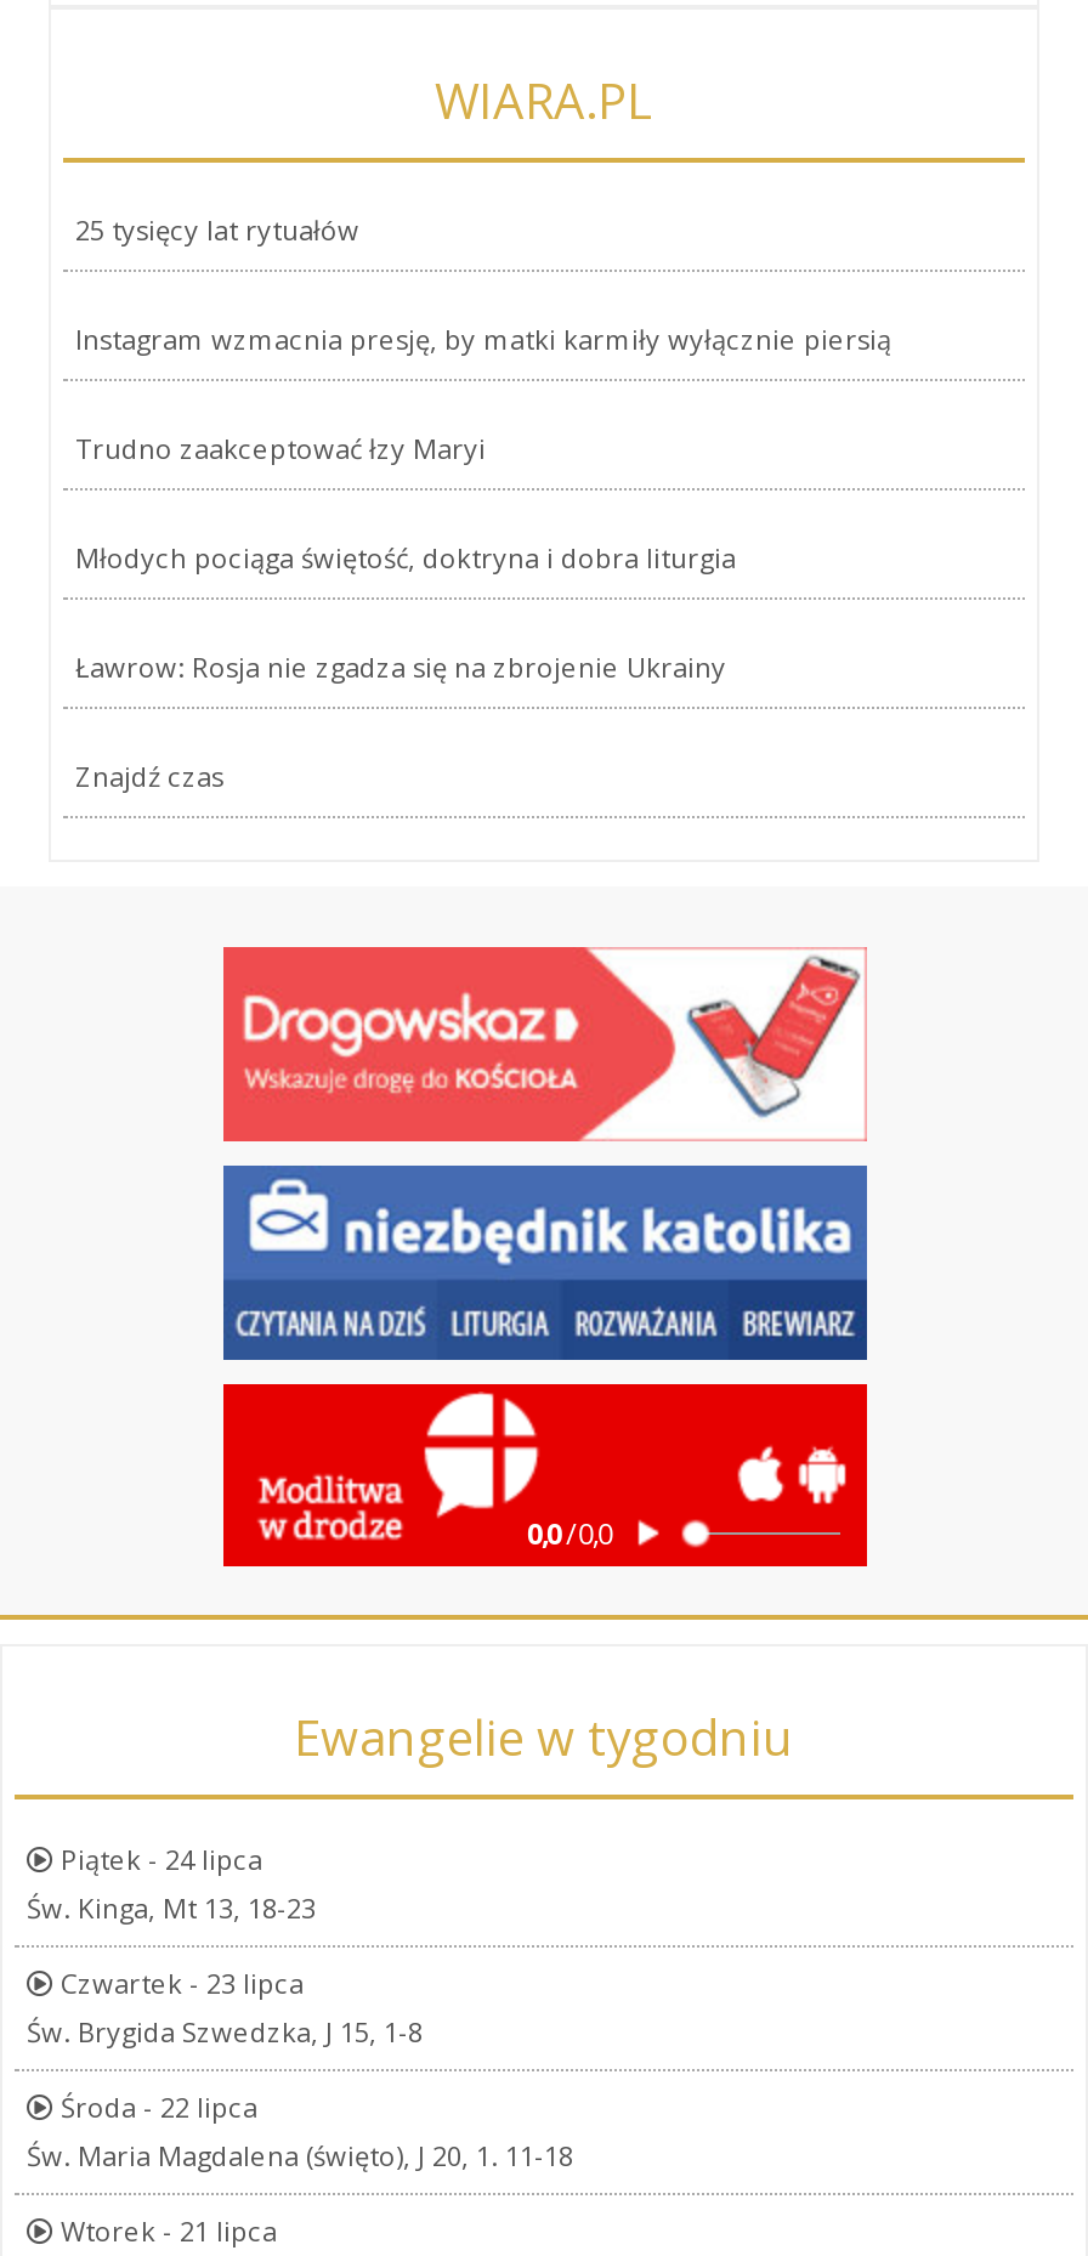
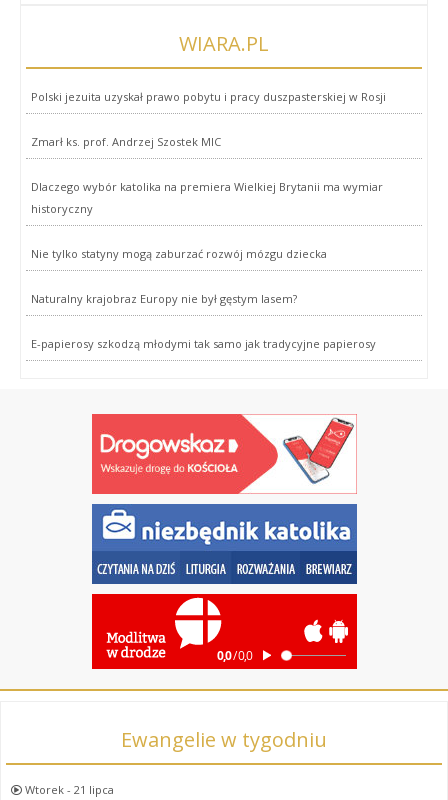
[75,212,891,795] 25 tysięcy lat rytuałów | Instagram wzmacnia presję, by matki karmiły wyłącznie piersią | Trudno zaakceptować łzy Maryi | Młodych pociąga świętość, doktryna i dobra liturgia | Ławrow: Rosja nie zgadza się na zbrojenie Ukrainy | Znajdź czas -> [31,89,386,351] Polski jezuita uzyskał prawo pobytu i pracy duszpasterskiej w Rosji | Zmarł ks. prof. Andrzej Szostek MIC | Dlaczego wybór katolika na premiera Wielkiej Brytanii ma wymiar | historyczny | Nie tylko statyny mogą zaburzać rozwój mózgu dziecka | Naturalny krajobraz Europy nie był gęstym lasem? | E-papierosy szkodzą młodymi tak samo jak tradycyjne papierosy
moved [651,950,865,1122] -> [268,415,356,486]: [image]
moved [243,1168,860,1272] -> [100,505,354,548]: [image]
moved [294,1705,794,1771] -> [121,726,327,753]: Ewangelie w tygodniu
[27,1841,573,2174] Piątek - 24 lipca | Św. Kinga, Mt 13, 18-23 | Czwartek - 23 lipca | Św. Brygida Szwedzka, J 15, 1-8 | Środa - 22 lipca | Św. Maria Magdalena (święto), J 20, 1. 11-18 -> none

